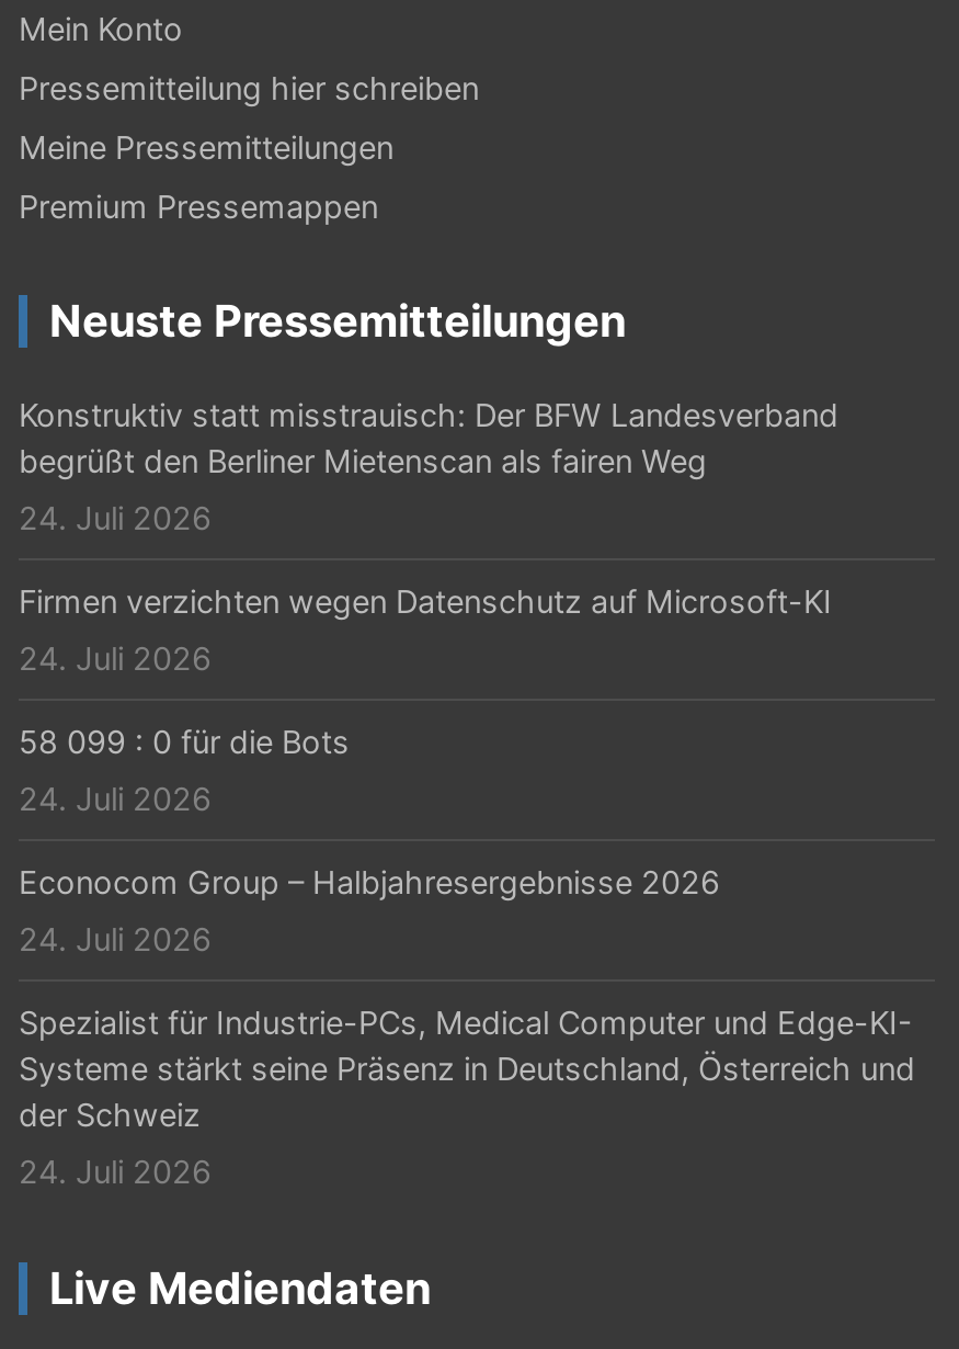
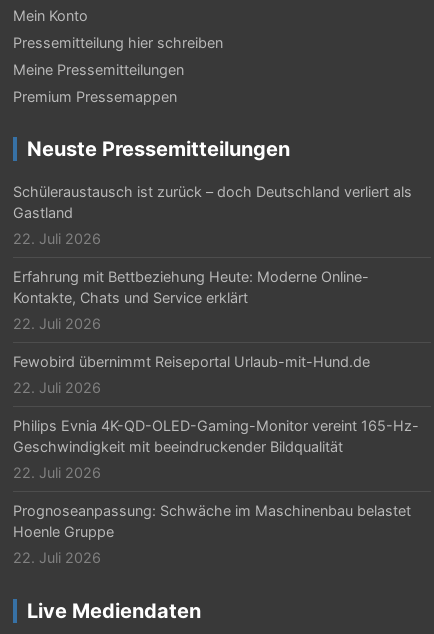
[19,396,838,479] Konstruktiv statt misstrauisch: Der BFW Landesverband | begrüßt den Berliner Mietenscan als fairen Weg -> [13,183,412,221] Schüleraustausch ist zurück – doch Deutschland verliert als | Gastland
[19,499,212,536] 24. Juli 2026 -> [13,230,101,247] 22. Juli 2026
[19,582,832,620] Firmen verzichten wegen Datenschutz auf Microsoft-KI -> [13,268,369,306] Erfahrung mit Bettbeziehung Heute: Moderne Online- | Kontakte, Chats und Service erklärt
[19,639,212,677] 24. Juli 2026 -> [13,315,101,332] 22. Juli 2026
[19,723,350,760] 58 099 : 0 für die Bots -> [13,353,370,370] Fewobird übernimmt Reiseportal Urlaub-mit-Hund.de
[19,780,212,817] 24. Juli 2026 -> [13,379,101,396] 22. Juli 2026
[19,863,720,900] Econocom Group – Halbjahresergebnisse 2026 -> [13,417,419,455] Philips Evnia 4K-QD-OLED-Gaming-Monitor vereint 165-Hz- | Geschwindigkeit mit beeindruckender Bildqualität
[19,920,212,957] 24. Juli 2026 -> [13,464,101,481] 22. Juli 2026
[19,1004,915,1133] Spezialist für Industrie-PCs, Medical Computer und Edge-KI- | Systeme stärkt seine Präsenz in Deutschland, Österreich und | der Schweiz -> [13,502,411,540] Prognoseanpassung: Schwäche im Maschinenbau belastet | Hoenle Gruppe
[19,1153,212,1190] 24. Juli 2026 -> [13,549,101,566] 22. Juli 2026

